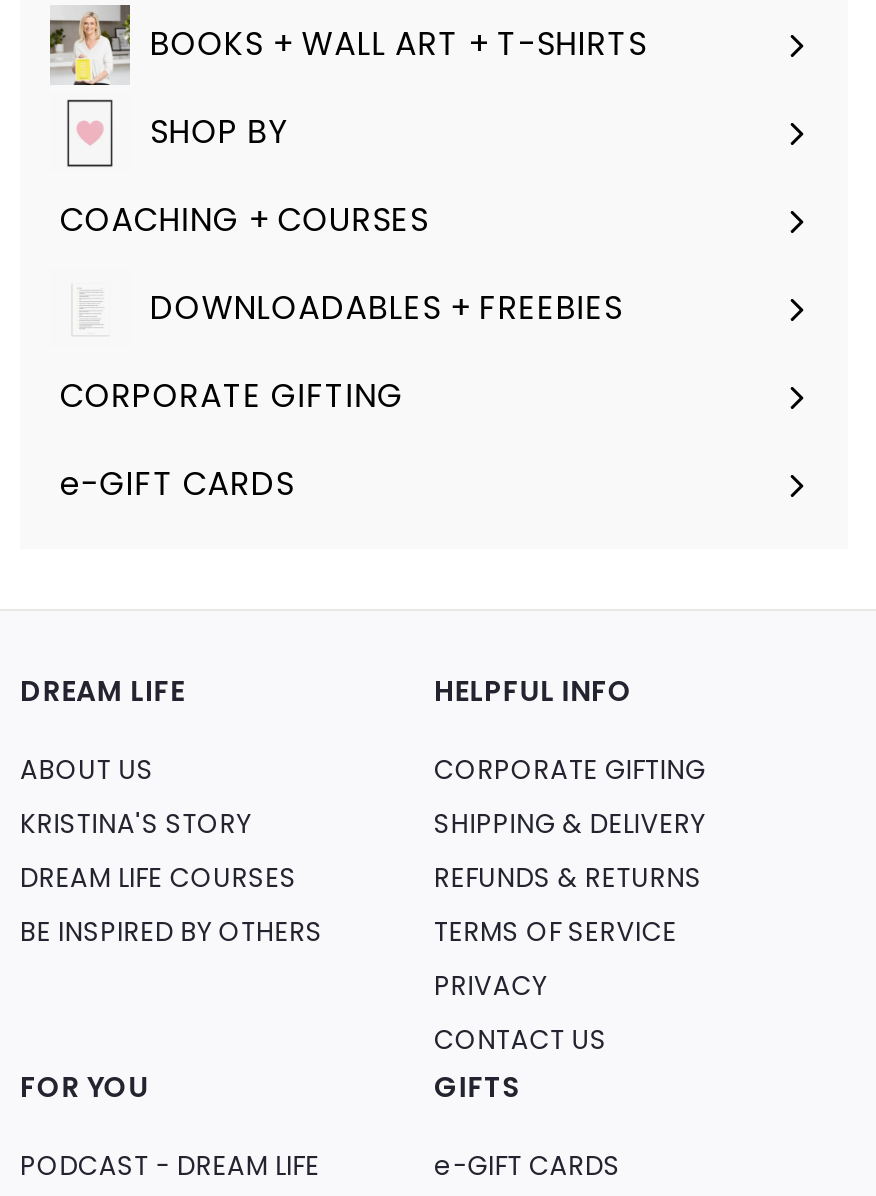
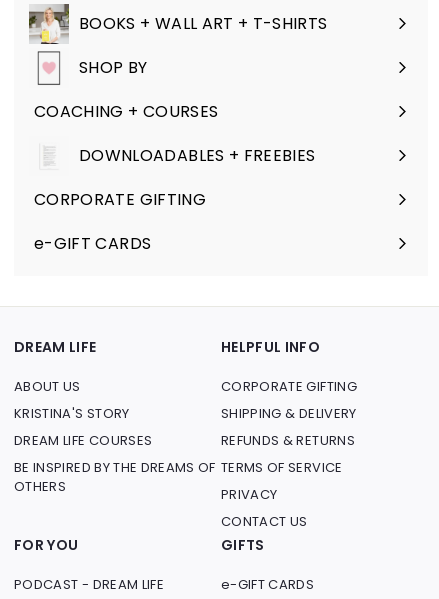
[20,913,323,951] BE INSPIRED BY OTHERS -> [14,457,216,495] BE INSPIRED BY THE DREAMS OF | OTHERS

